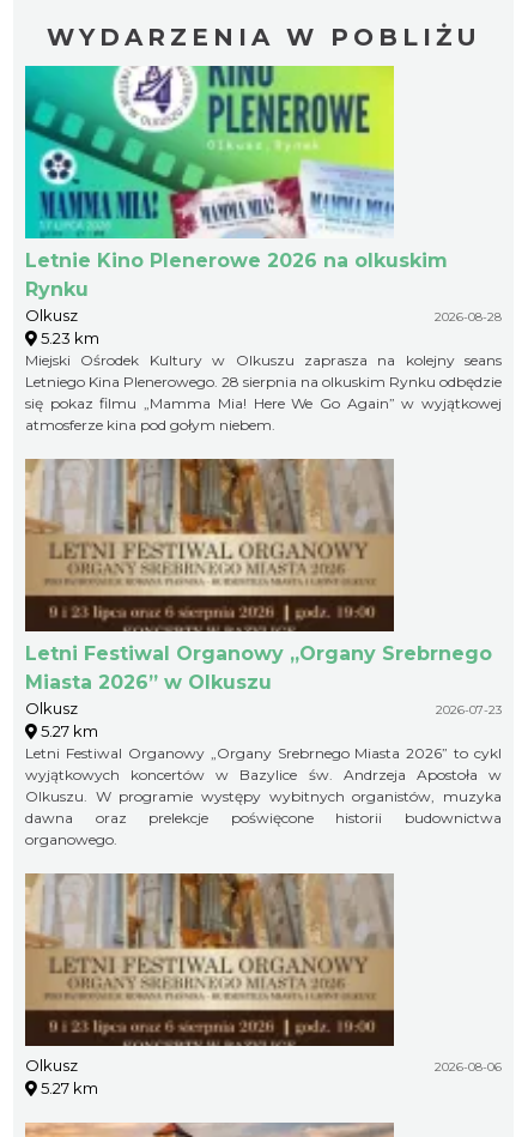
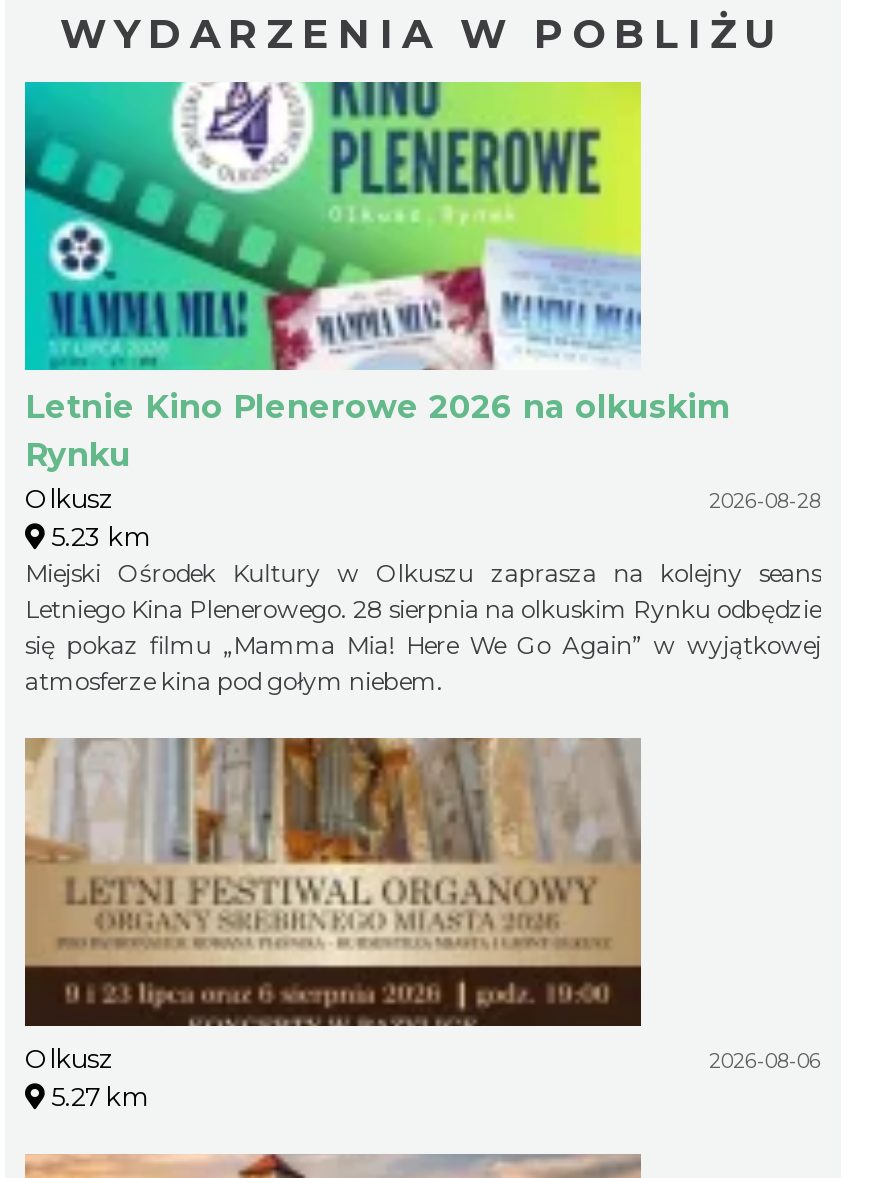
[25,642,502,848] Letni Festiwal Organowy „Organy Srebrnego | Miasta 2026” w Olkuszu | Olkusz | 2026-07-23 | 5.27 km | Letni Festiwal Organowy „Organy Srebrnego Miasta 2026” to cykl | wyjątkowych koncertów w Bazylice św. Andrzeja Apostoła w | Olkuszu. W programie występy wybitnych organistów, muzyka | dawna oraz prelekcje poświęcone historii budownictwa | organowego. -> none

